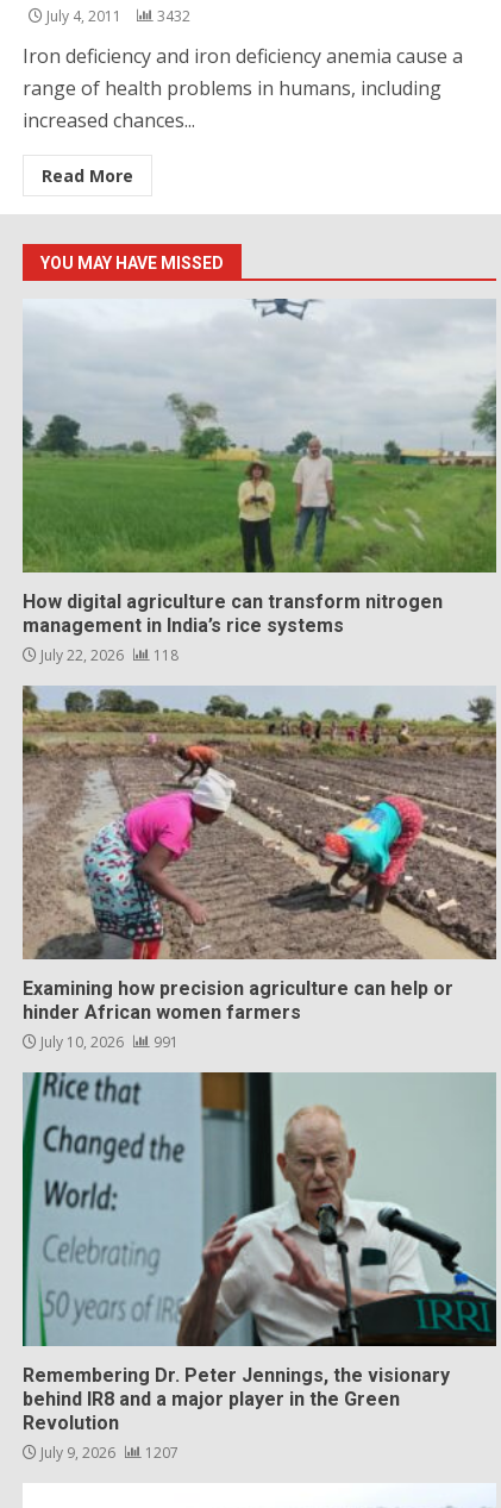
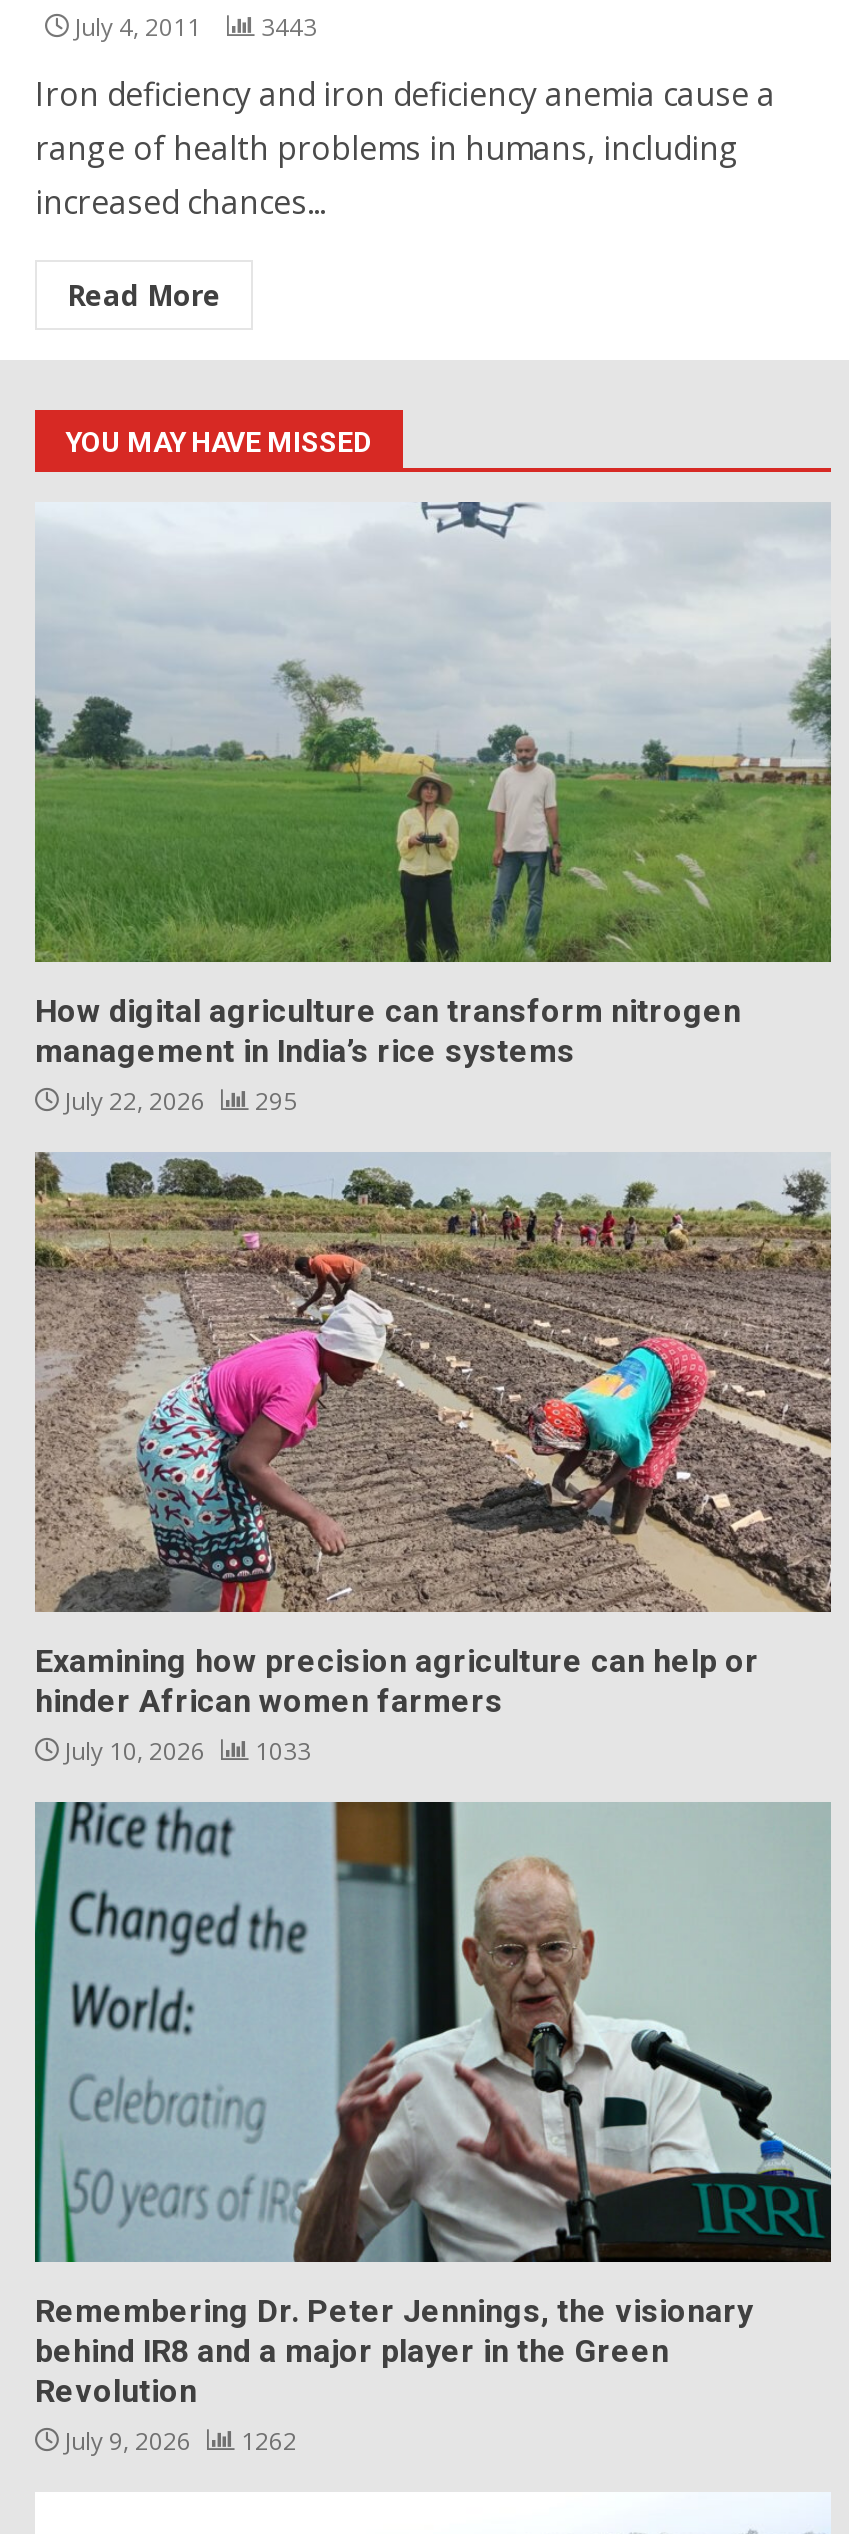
[43,6,190,26] July 4, 2011 3432 -> [69,10,317,44] July 4, 2011 3443
[37,645,179,666] July 22, 2026 118 -> [59,1084,297,1118] July 22, 2026 295
[37,1032,179,1052] July 10, 2026 991 -> [59,1734,311,1768] July 10, 2026 1033
[37,1443,179,1463] July 9, 2026 1207 -> [59,2424,297,2458] July 9, 2026 1262

